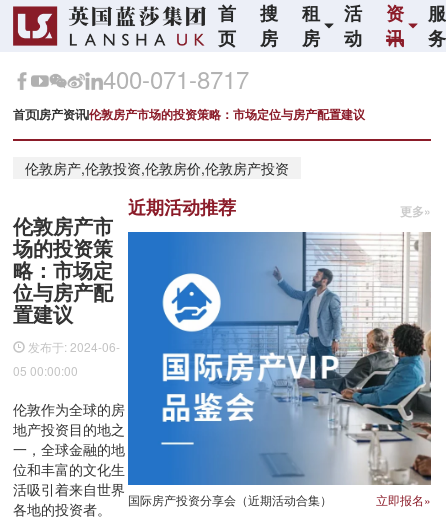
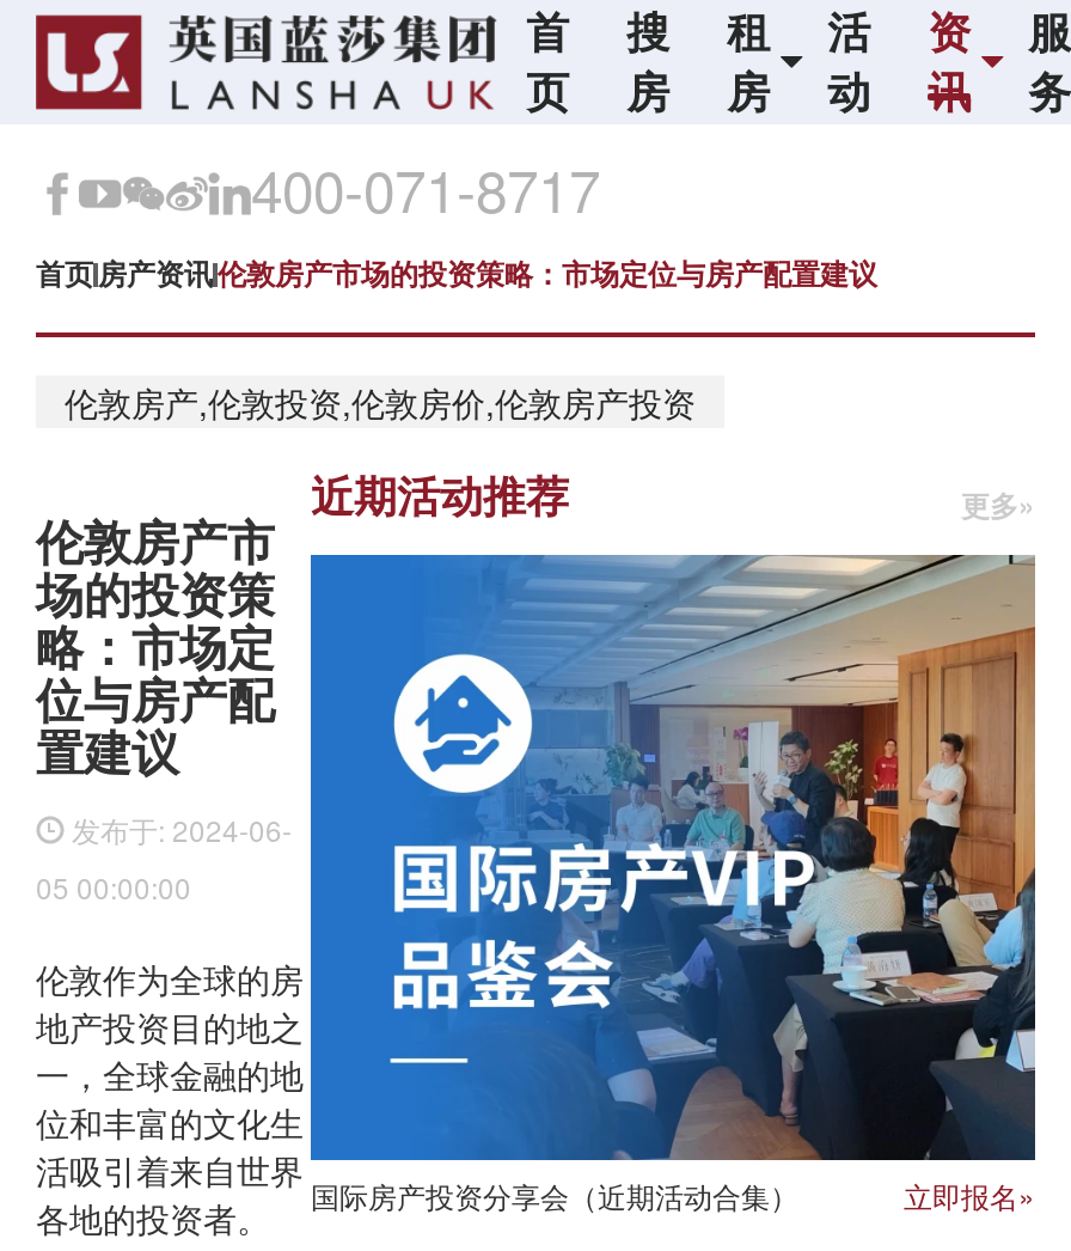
[192,232,432,486] [image] -> [483,553,1038,1162] [image]

